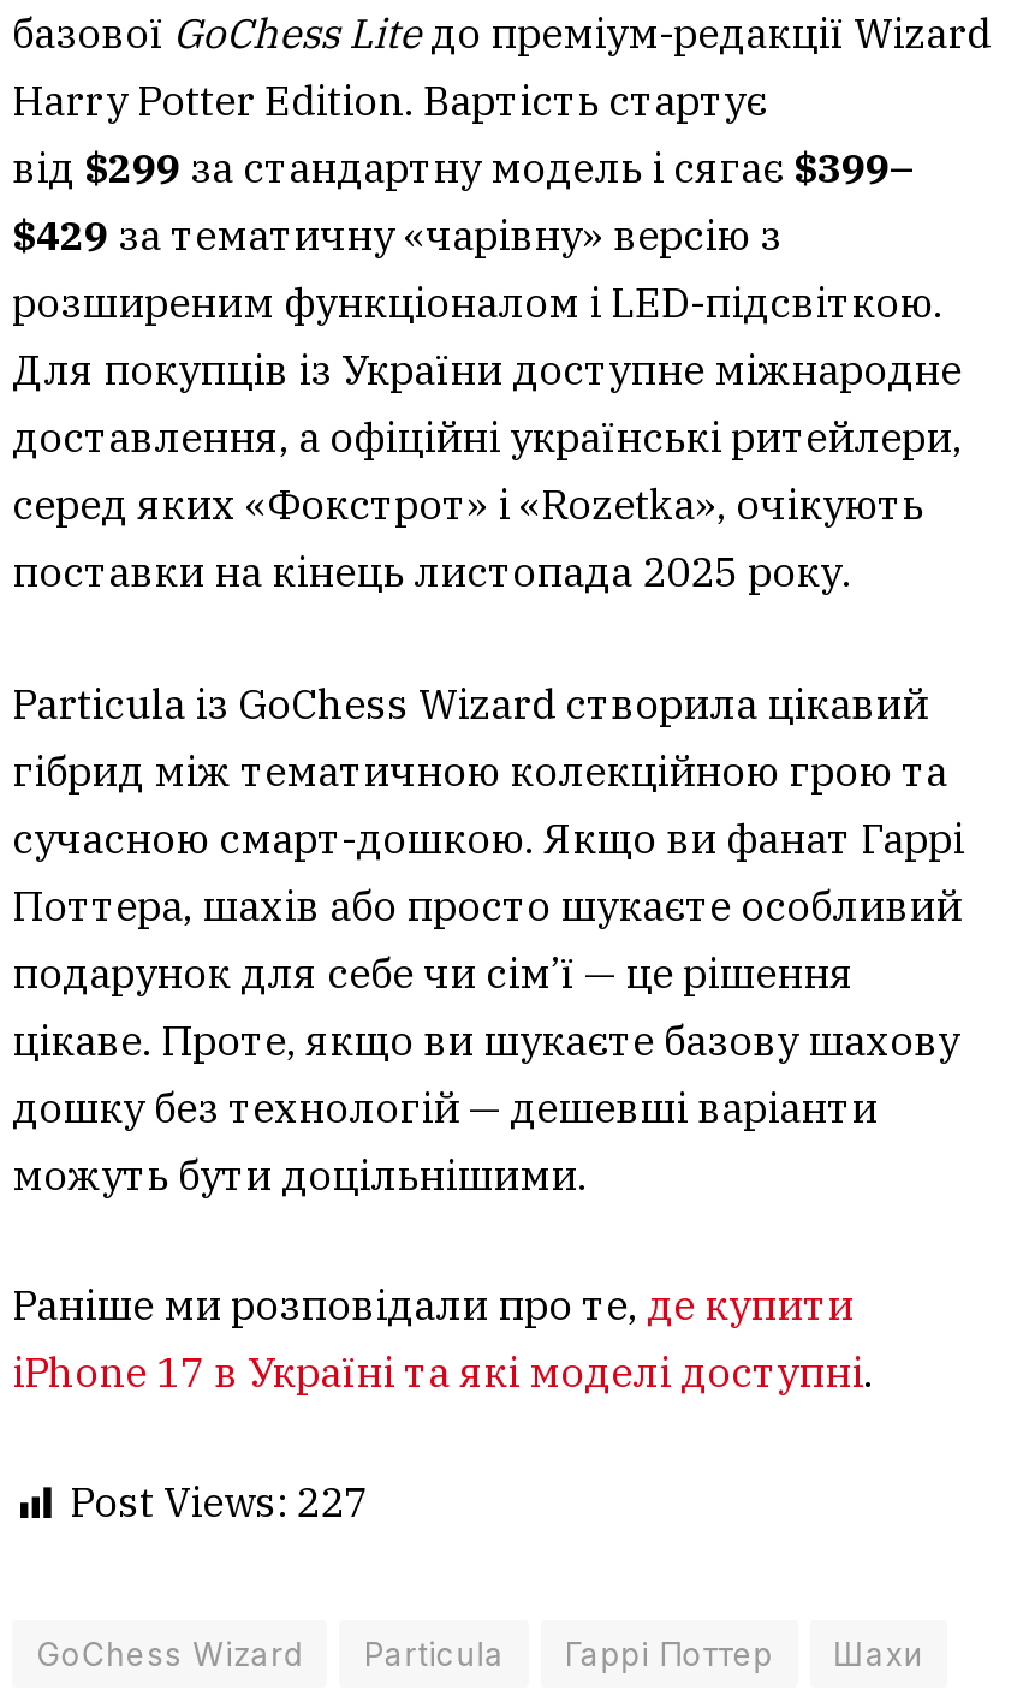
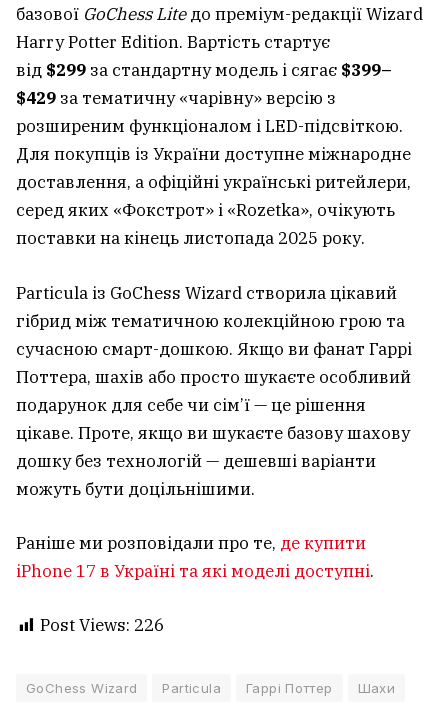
[70,1476,368,1529] Post Views: 227 -> [40,614,164,636] Post Views: 226

